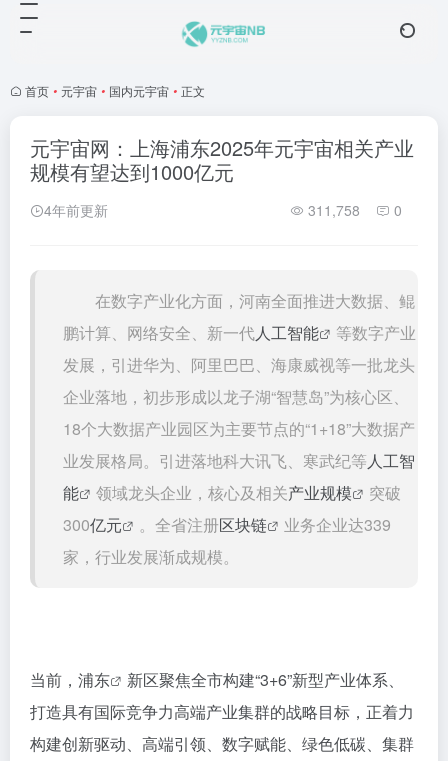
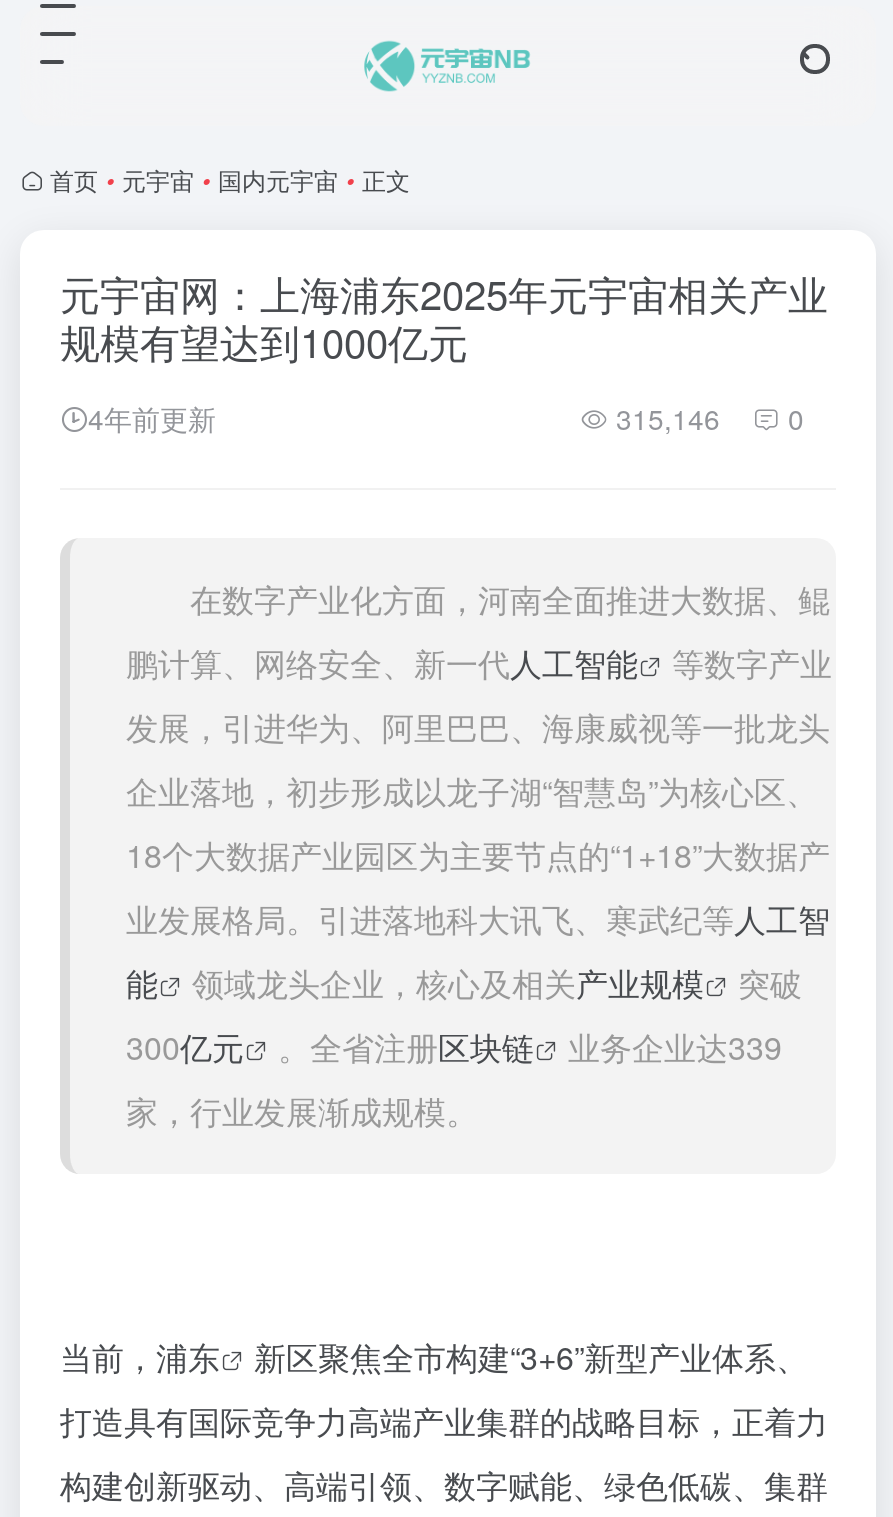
[304,200,402,220] 311,758 0 -> [608,398,804,438] 315,146 0

